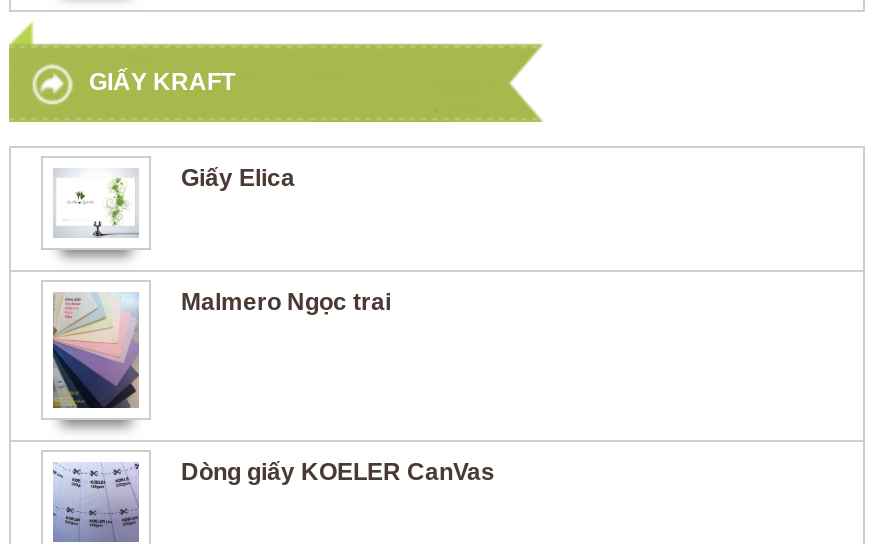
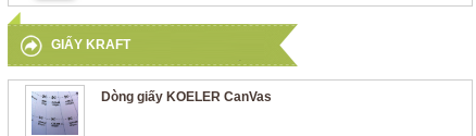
[55,164,295,260] [image] | Giấy Elica -> none
[51,288,391,432] [image] | Malmero Ngọc trai -> none

